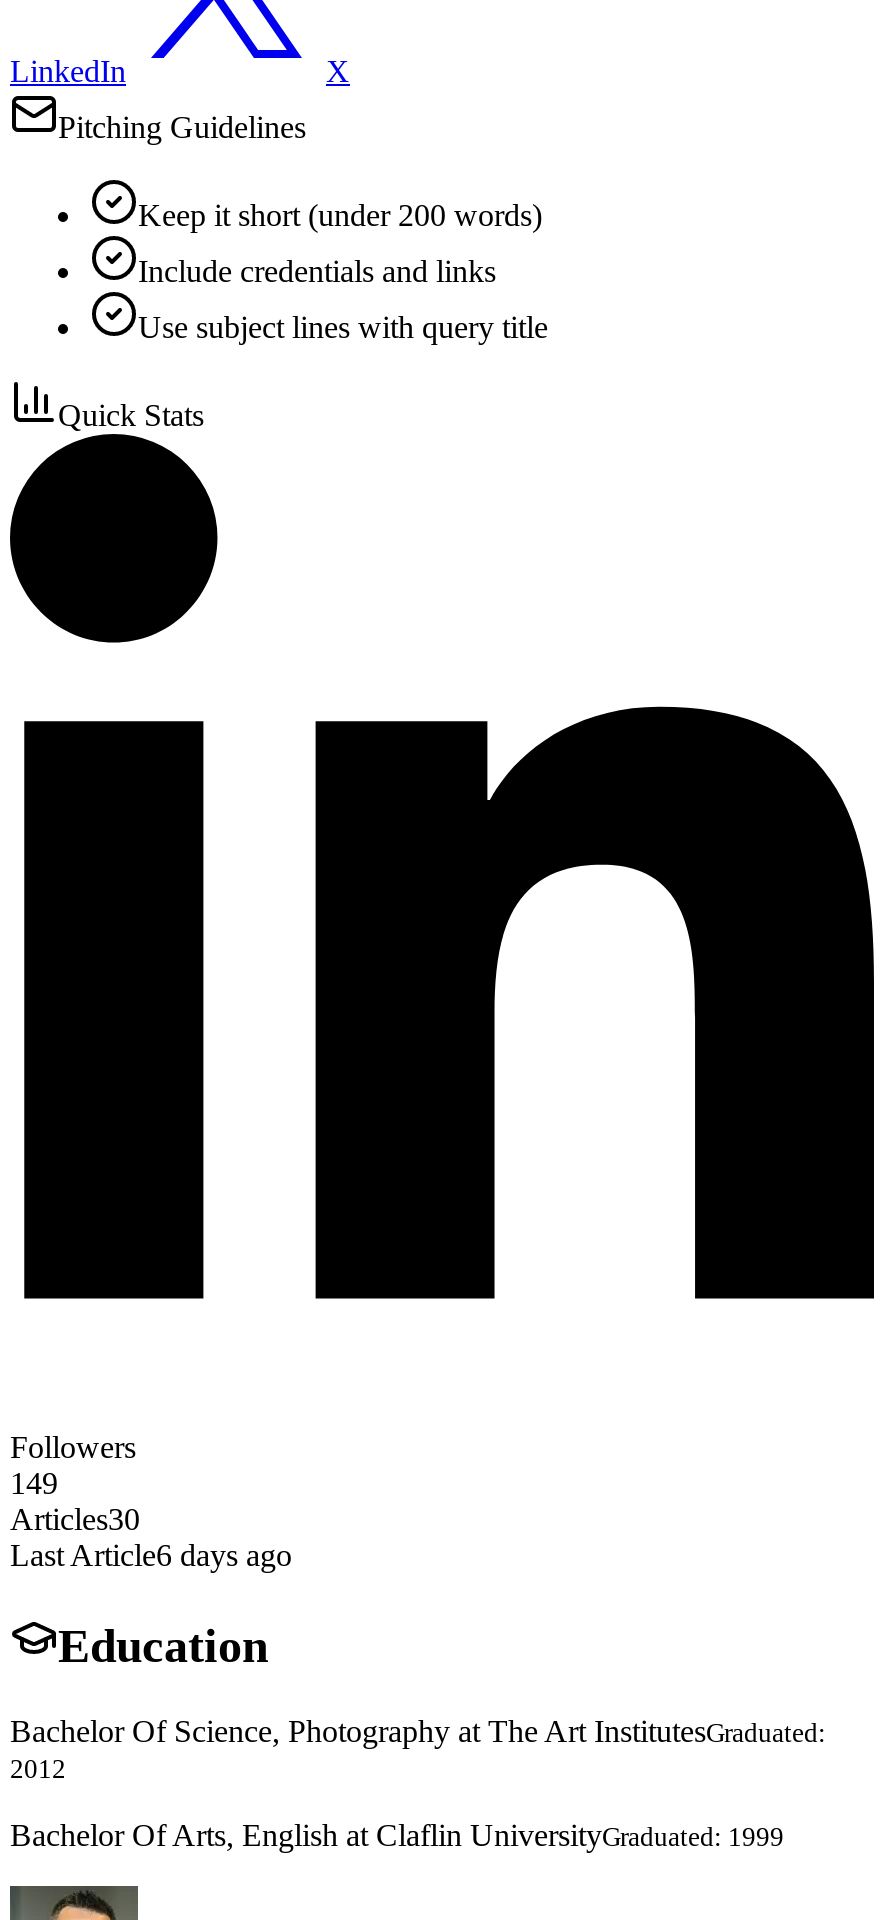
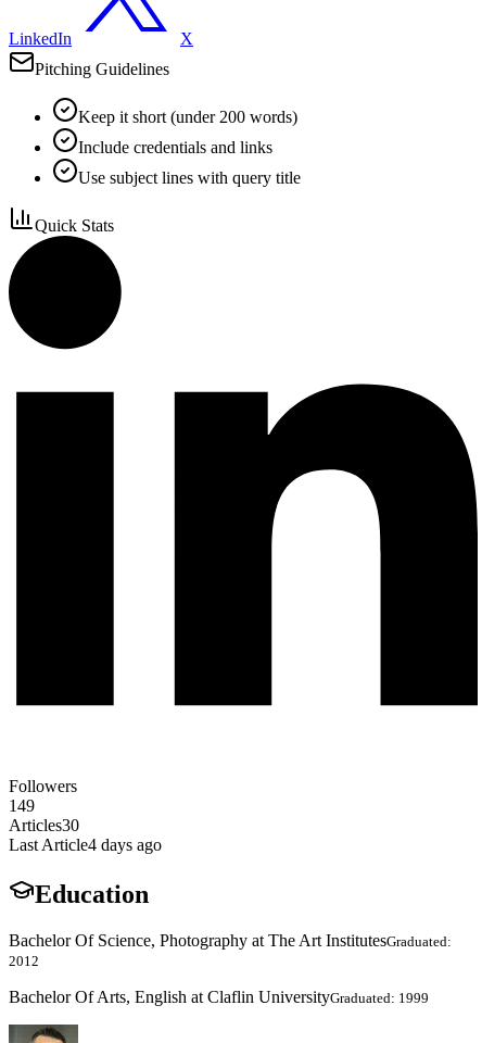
[10,1538,292,1572] Last Article6 days ago -> [9,835,162,854] Last Article4 days ago

